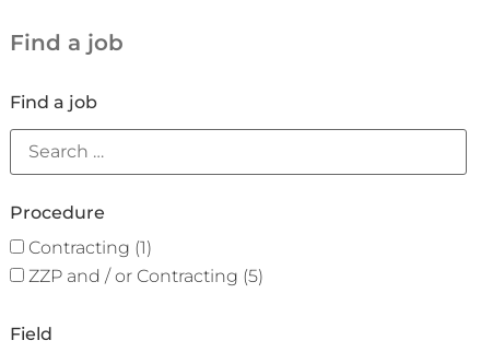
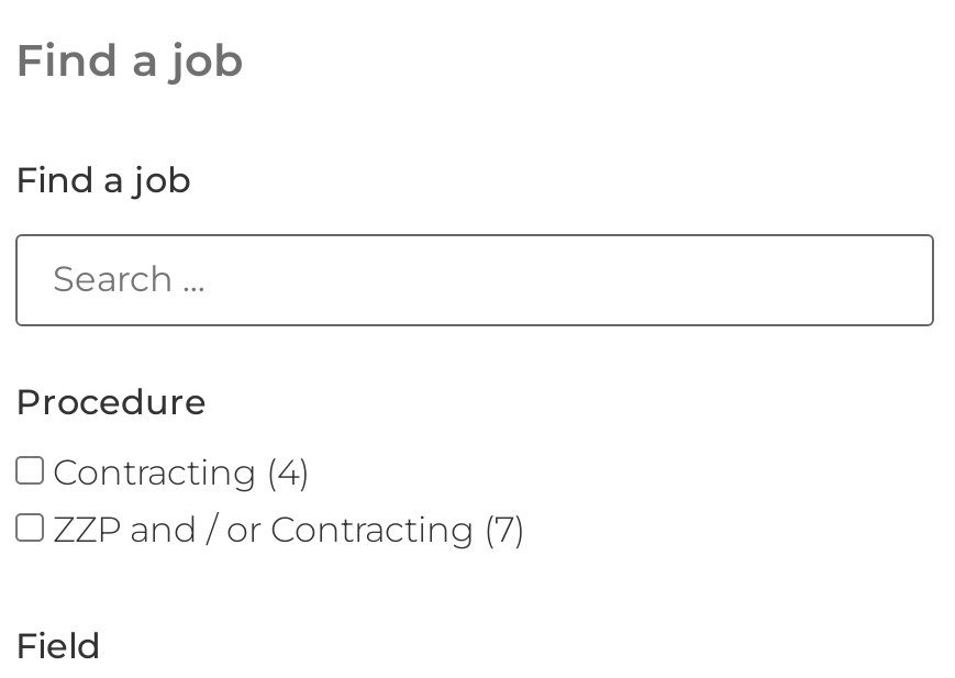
[24,237,152,258] Contracting (1) -> [44,452,310,494] Contracting (4)
[24,266,263,287] ZZP and / or Contracting (5) -> [44,509,525,551] ZZP and / or Contracting (7)

